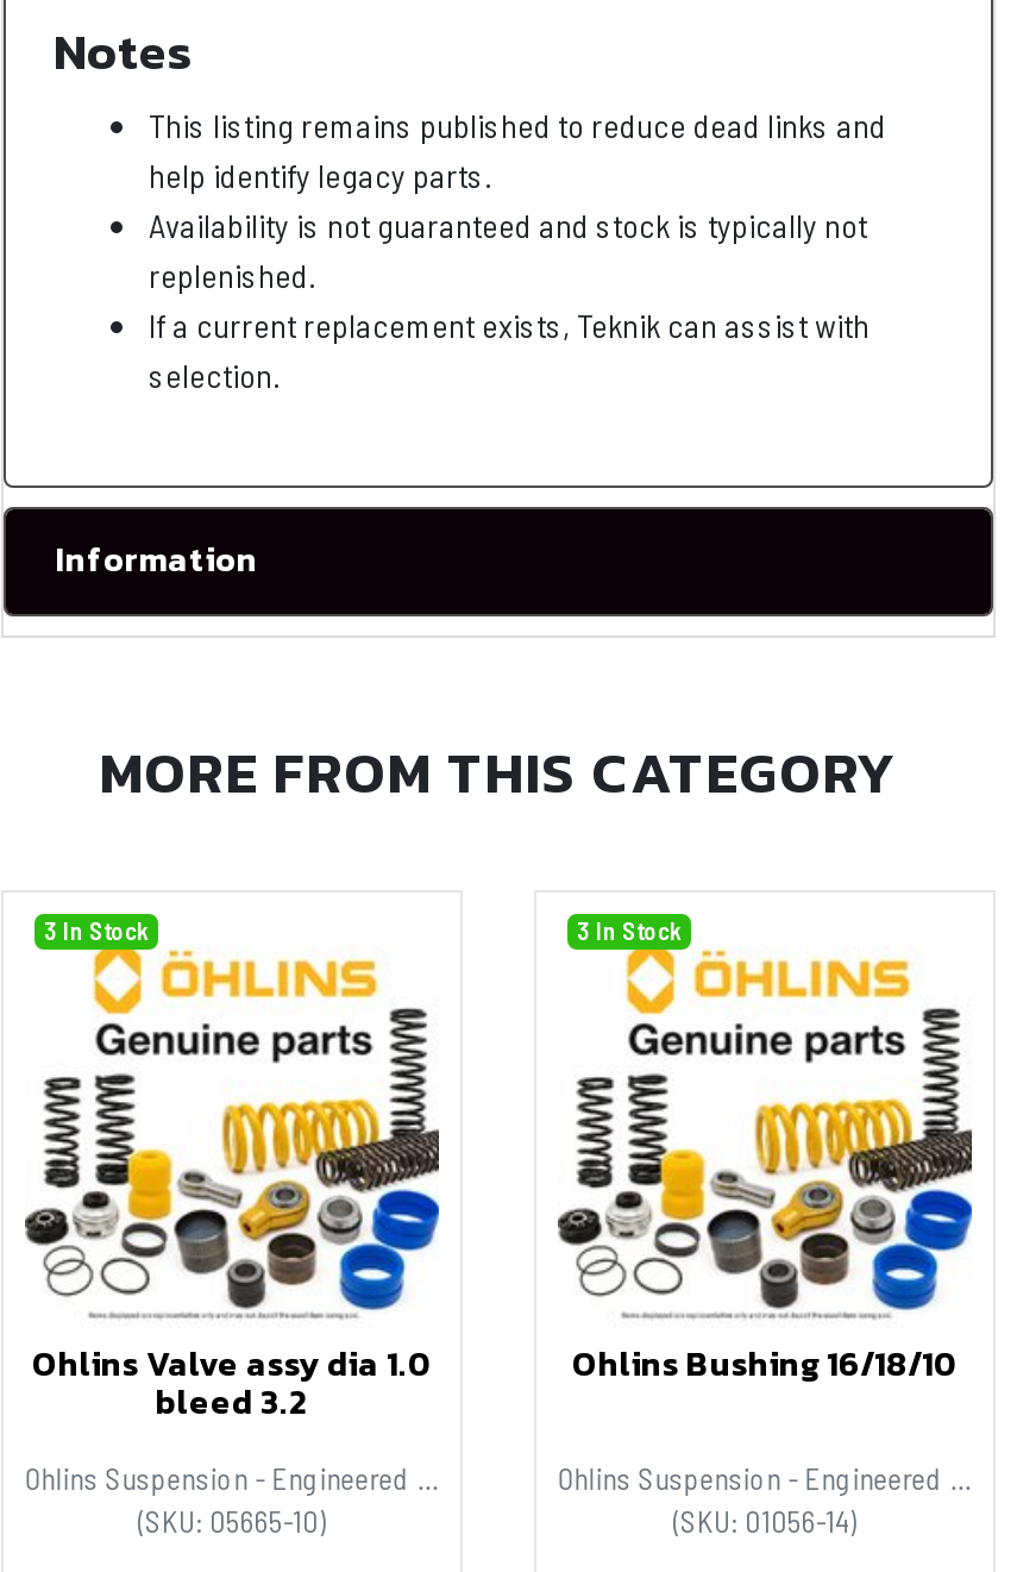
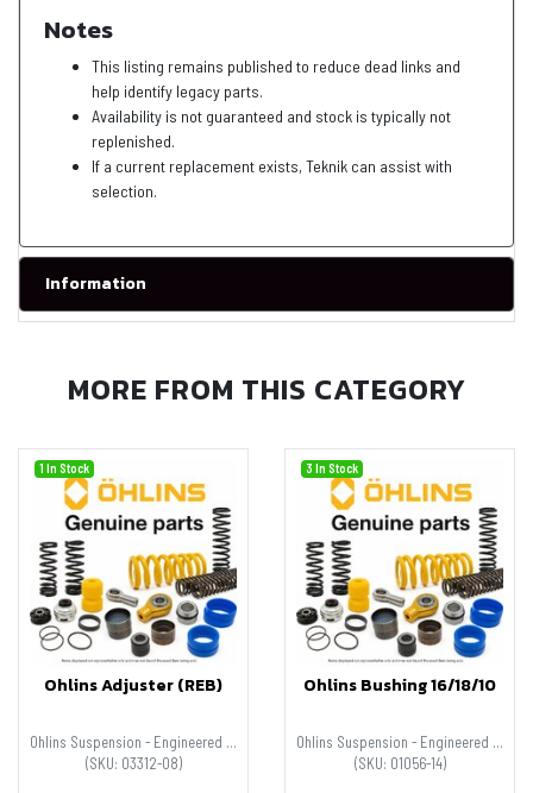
[44,915,149,946] 3 In Stock -> [39,460,89,476] 1 In Stock
[32,1340,432,1428] Ohlins Valve assy dia 1.0 | bleed 3.2 -> [44,673,222,698] Ohlins Adjuster (REB)
[138,1502,326,1540] (SKU: 05665-10) -> [85,754,181,773] (SKU: 03312-08)

